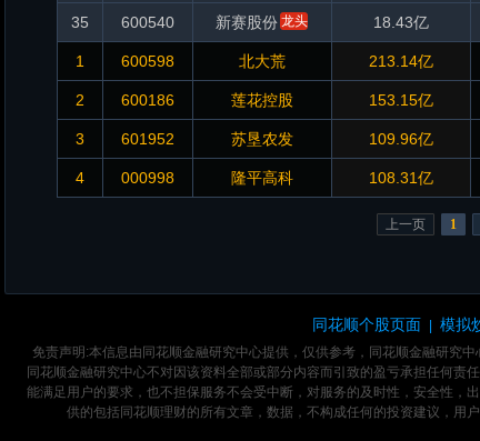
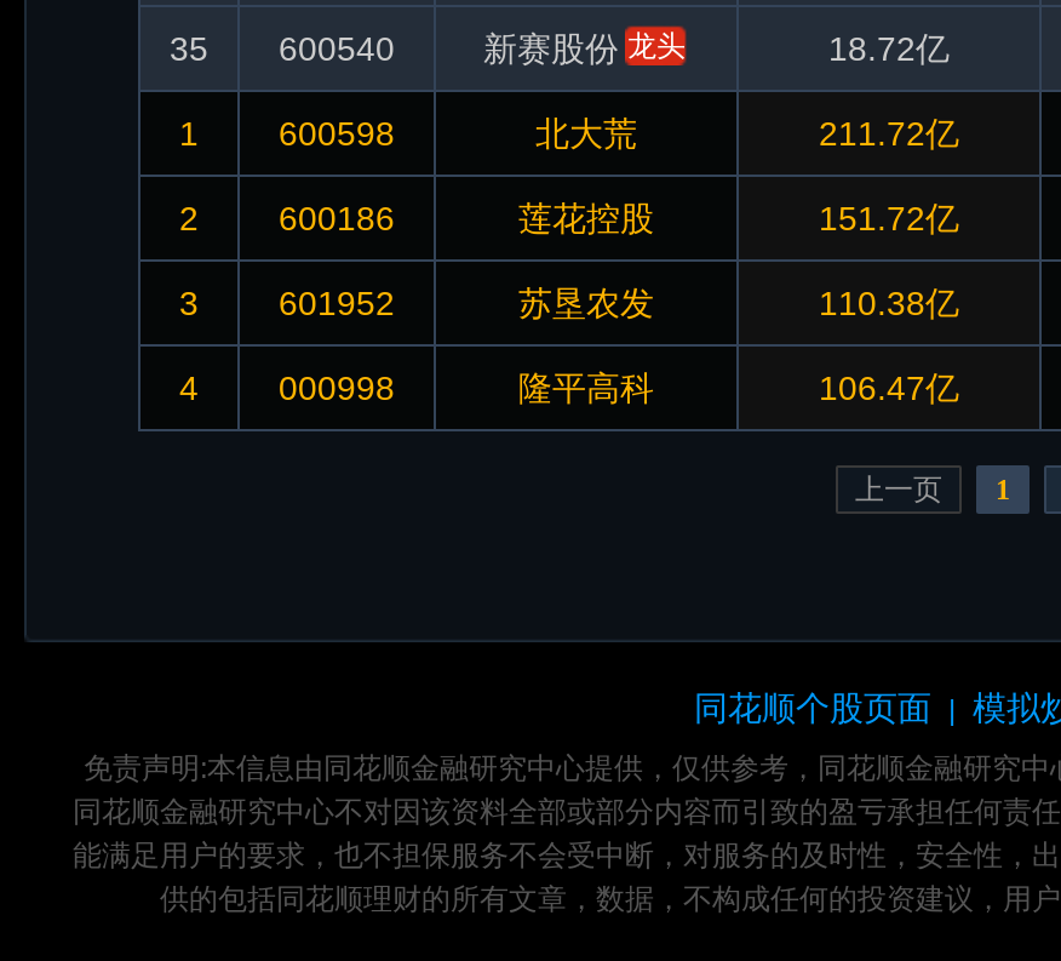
[373,13,429,31] 18.43亿 -> [828,29,950,68] 18.72亿
[369,52,433,70] 213.14亿 -> [819,114,959,153] 211.72亿
[369,91,433,109] 153.15亿 -> [819,199,959,238] 151.72亿
[369,130,433,148] 109.96亿 -> [819,284,959,322] 110.38亿
[369,169,433,187] 108.31亿 -> [819,368,959,407] 106.47亿

